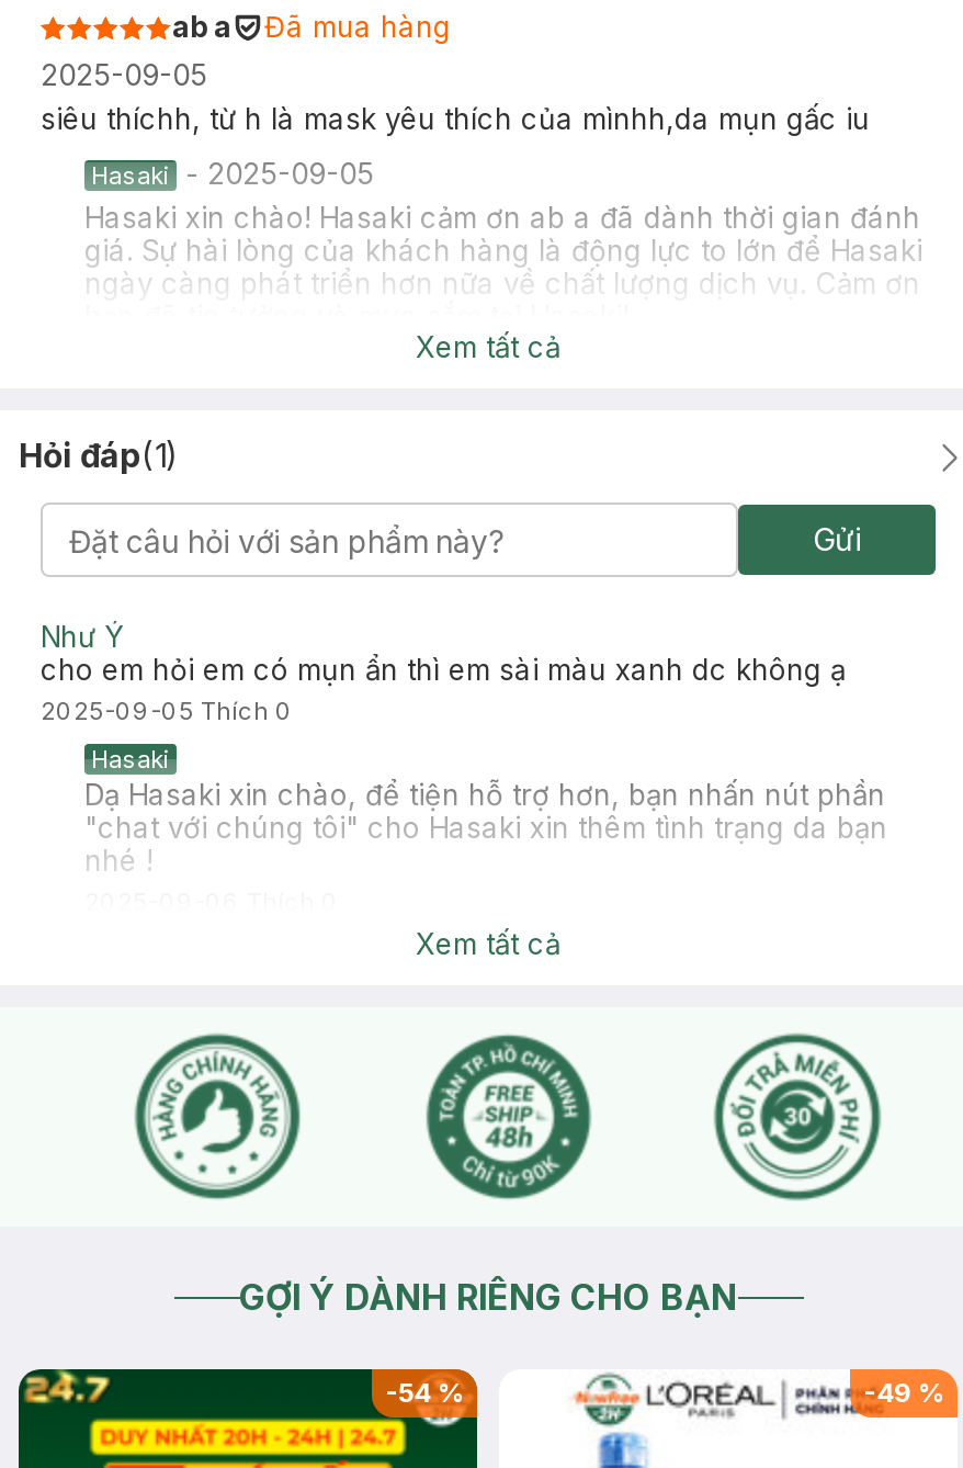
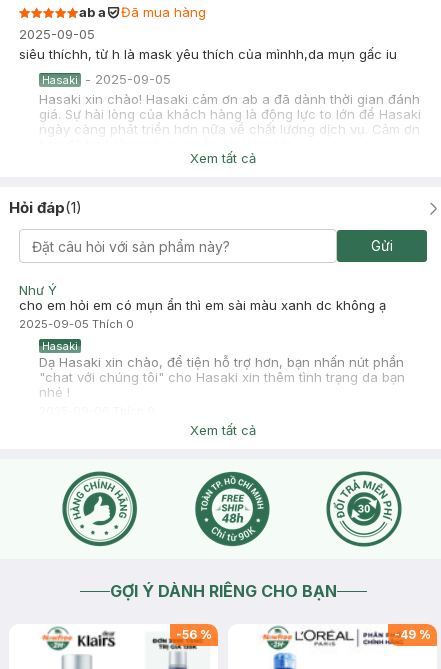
[385,1376,464,1409] -54% -> [176,627,212,642] -56%

